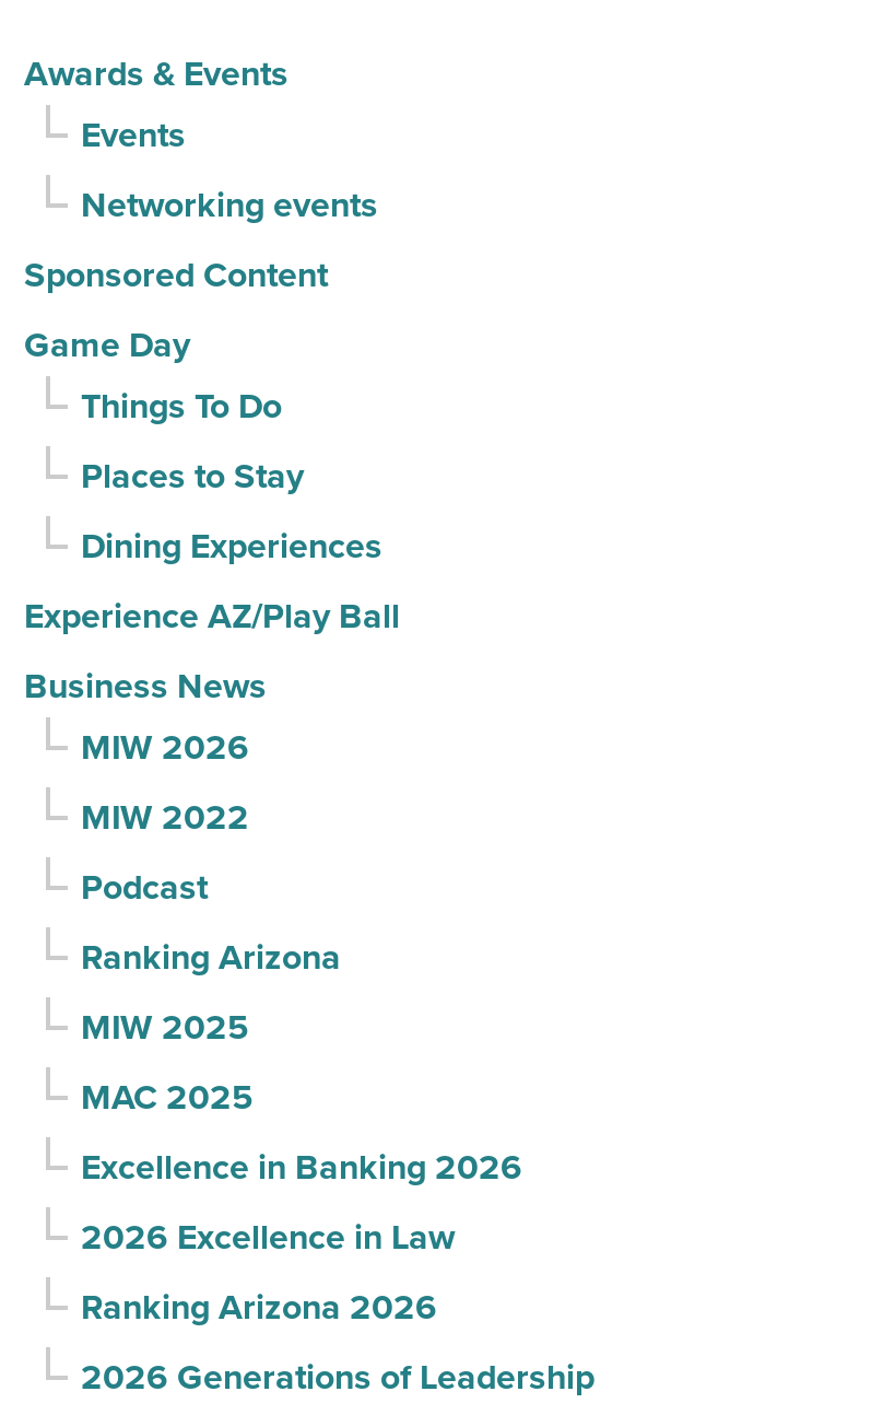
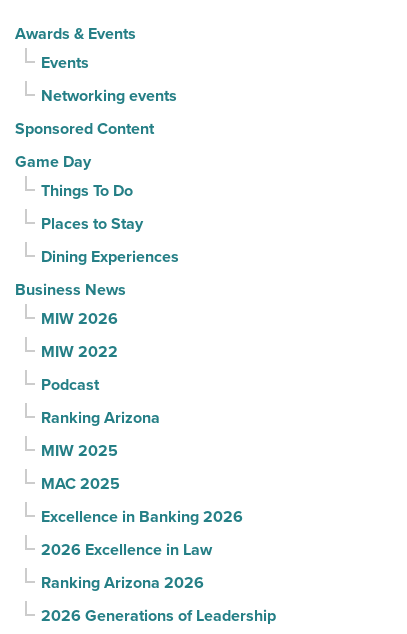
[24,591,400,642] Experience AZ/Play Ball -> none

